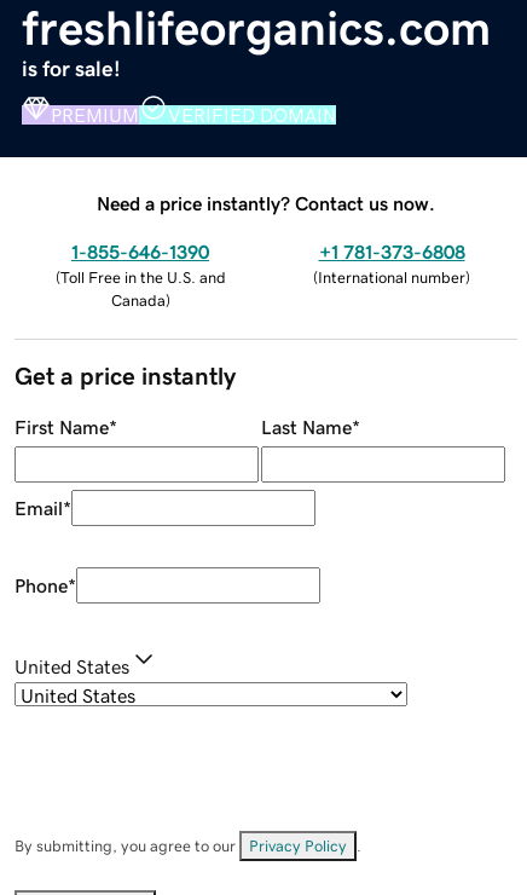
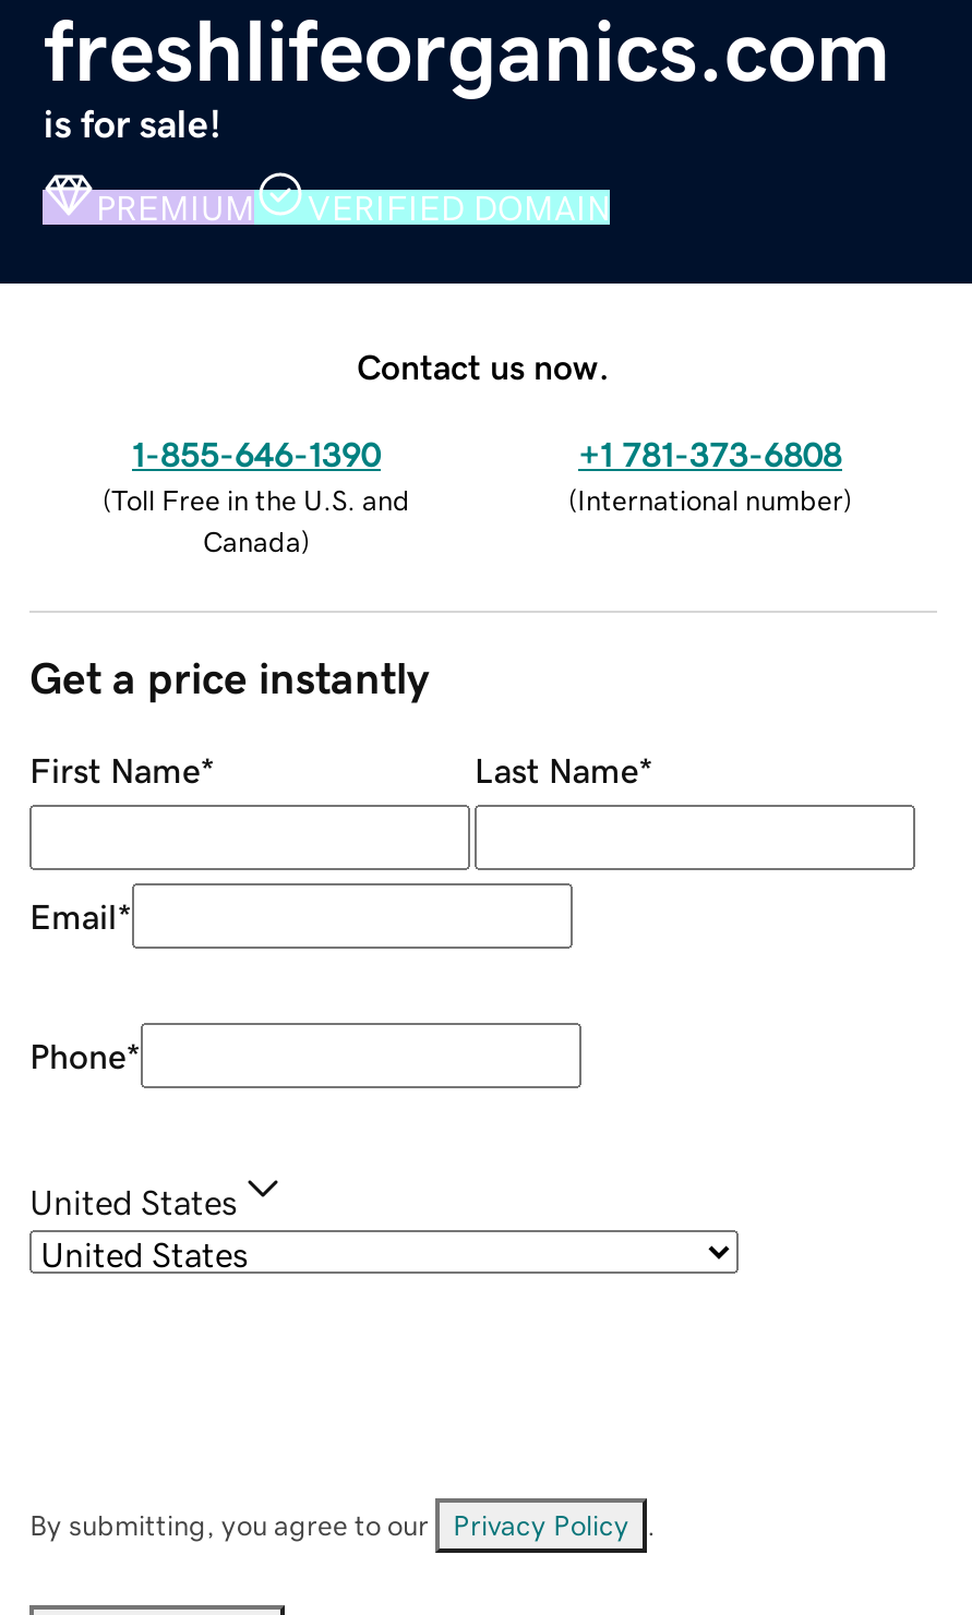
[97,193,435,212] Need a price instantly? Contact us now. -> [357,348,610,383] Contact us now.

